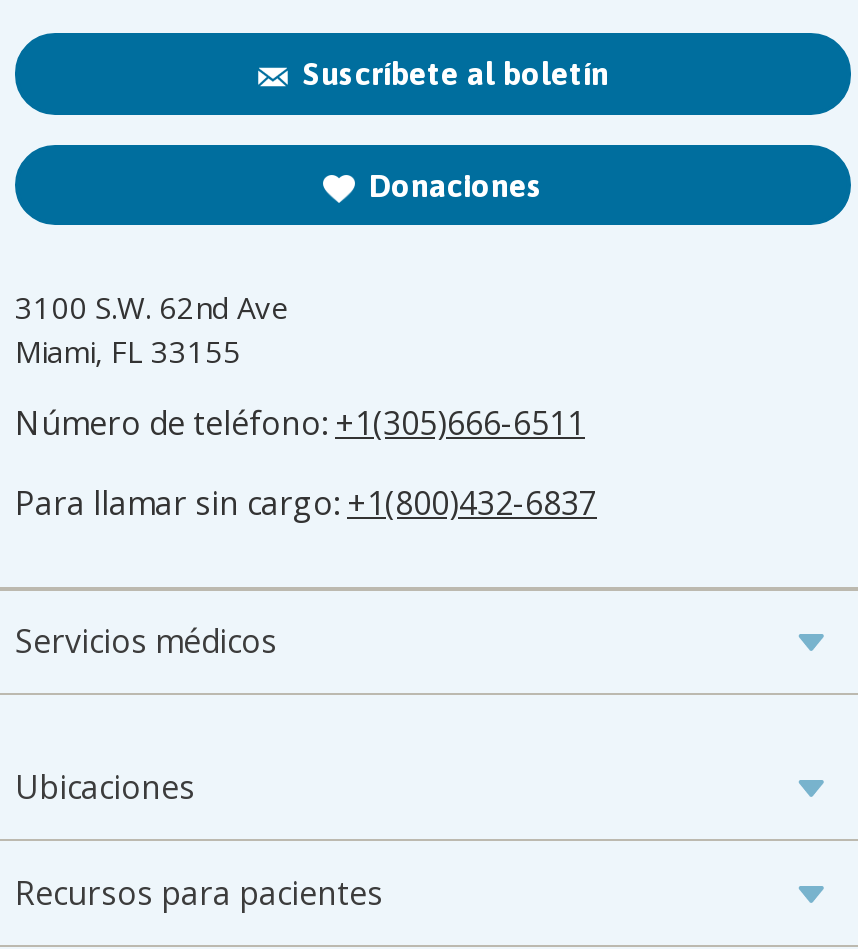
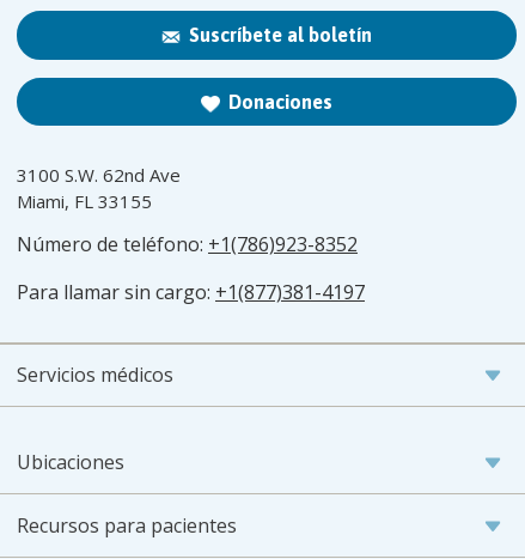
[15,401,585,445] Número de teléfono: +1(305)666-6511 -> [17,231,358,258] Número de teléfono: +1(786)923-8352
[15,481,597,525] Para llamar sin cargo: +1(800)432-6837 -> [17,279,365,305] Para llamar sin cargo: +1(877)381-4197

